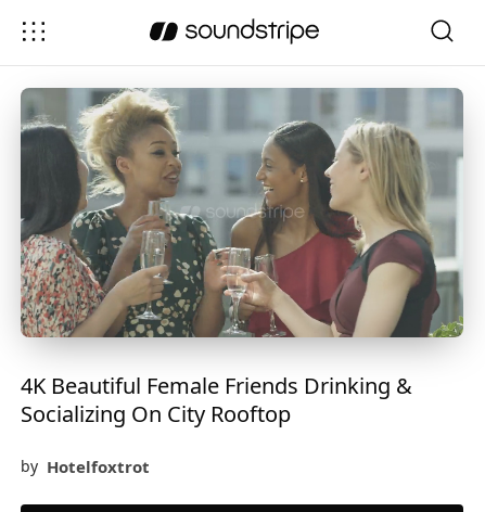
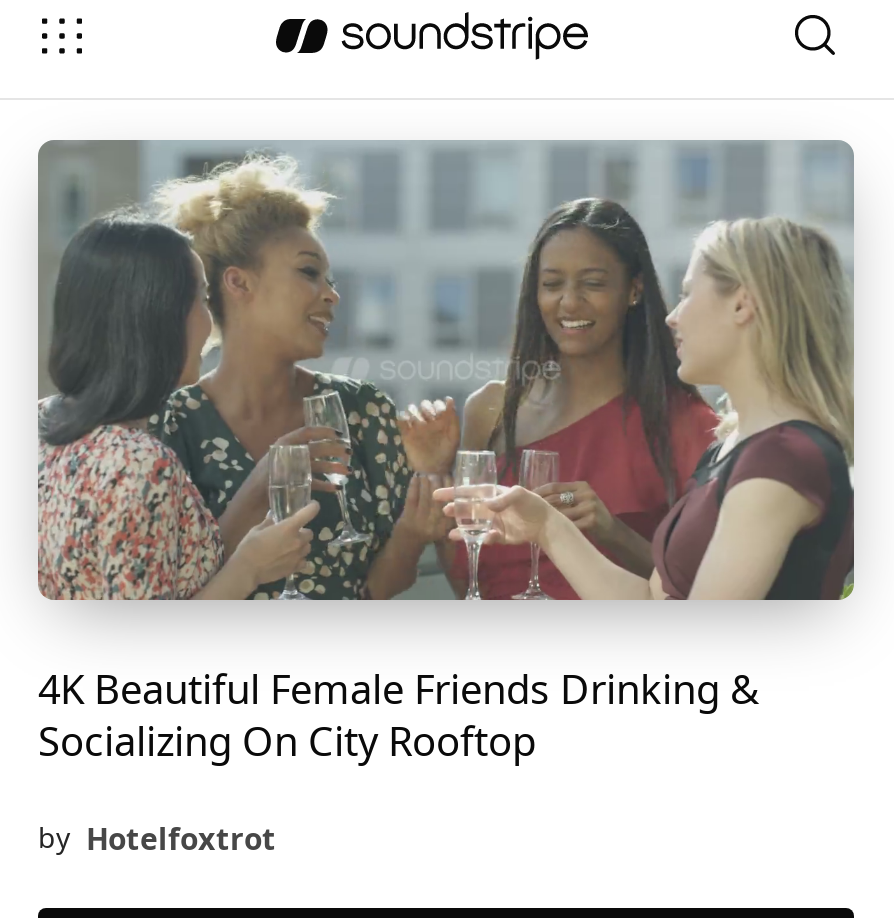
[21,89,463,338] [image] -> [38,142,856,600] [image]

